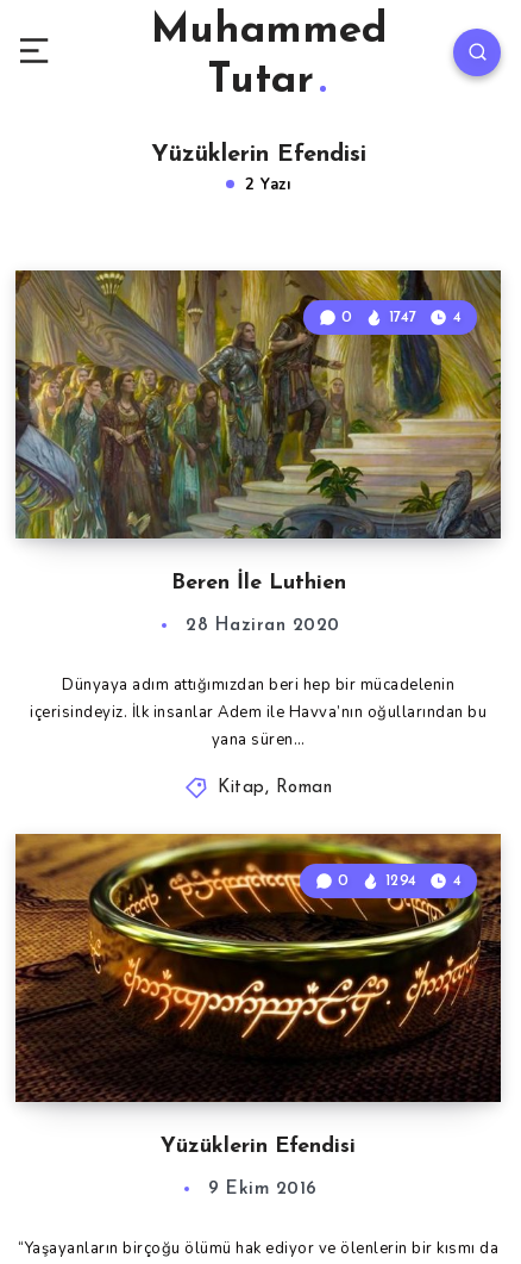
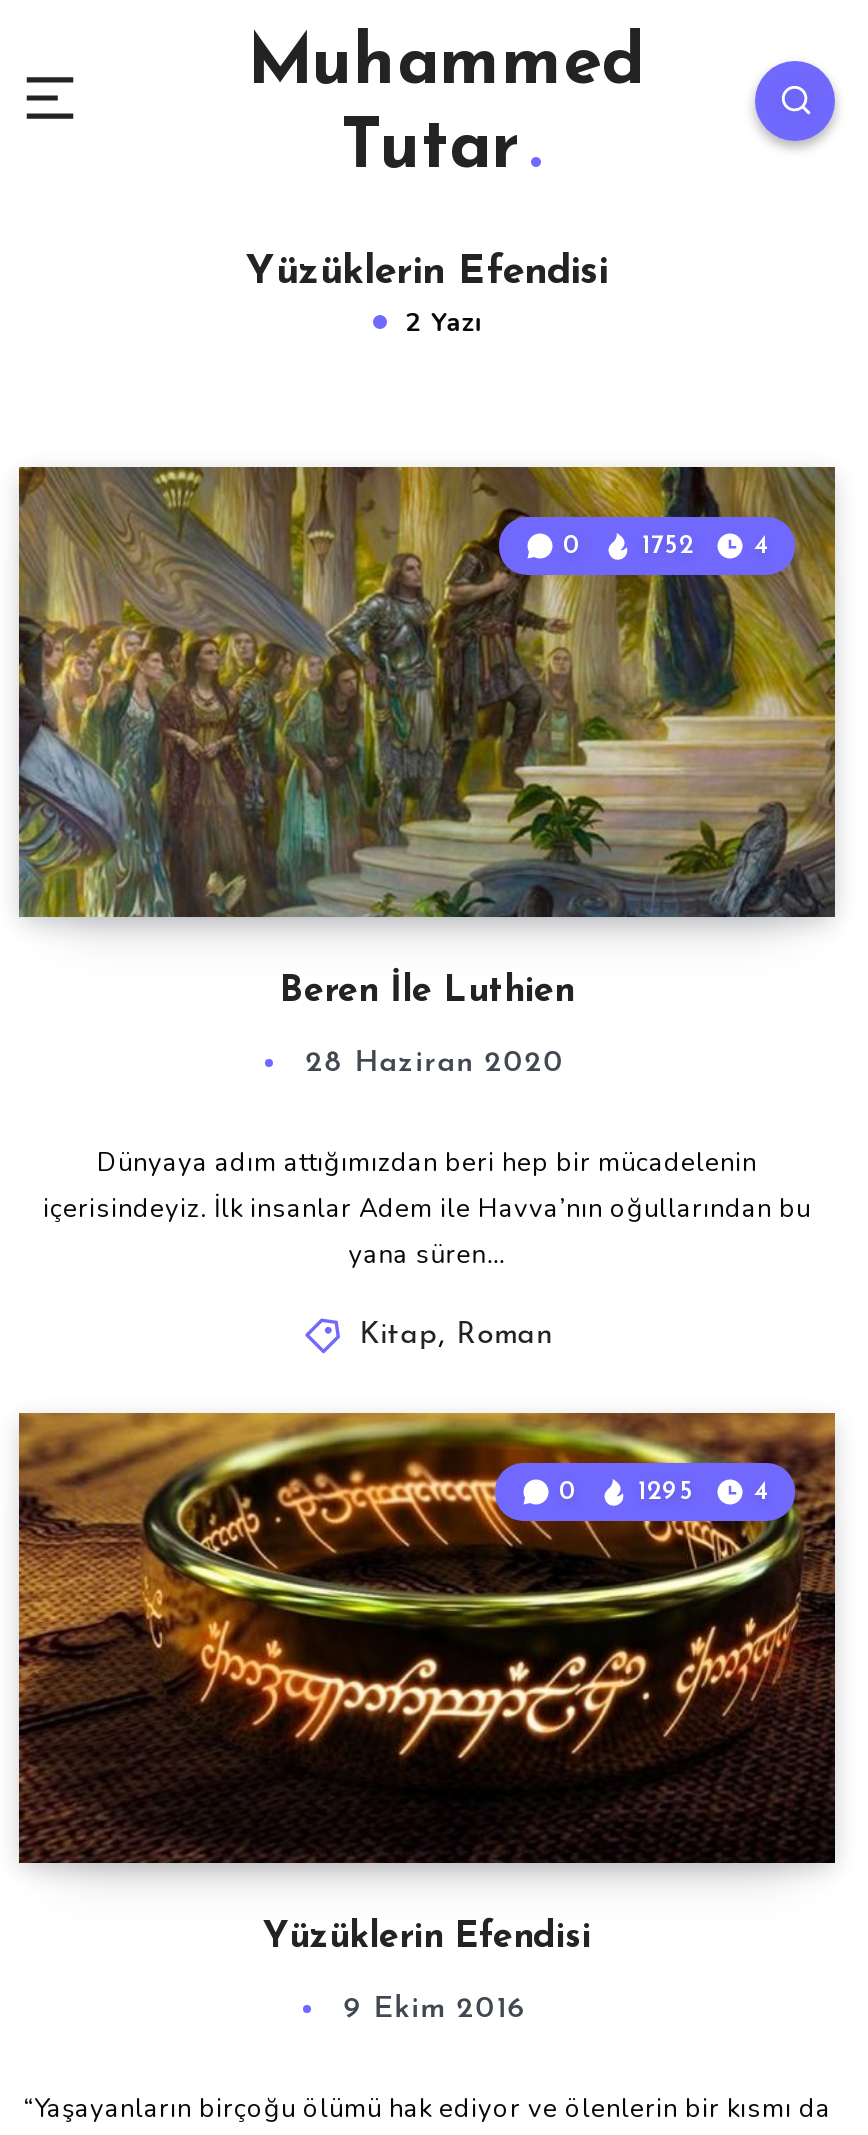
[341,310,462,325] 0 1747 4 -> [563,533,769,559] 0 1752 4
[338,873,462,889] 0 1294 4 -> [559,1479,769,1505] 0 1295 4

